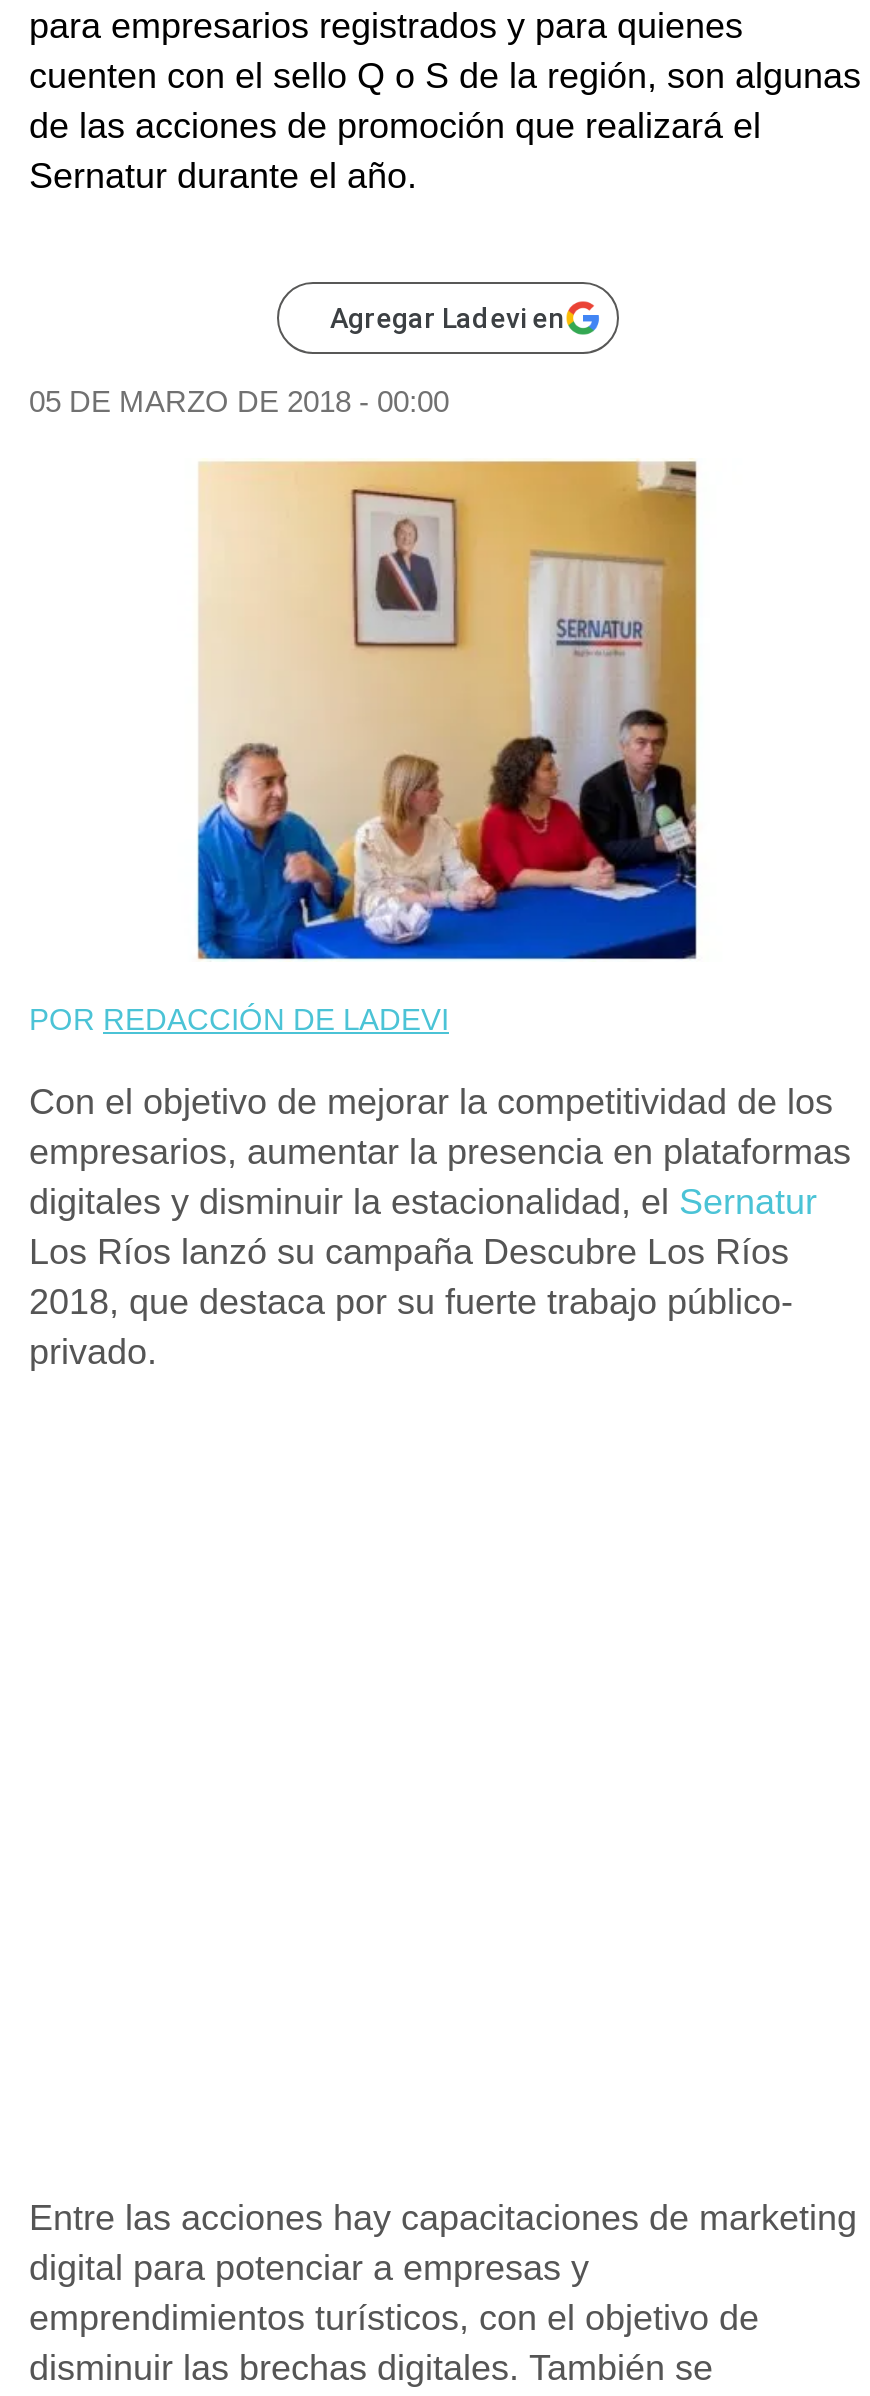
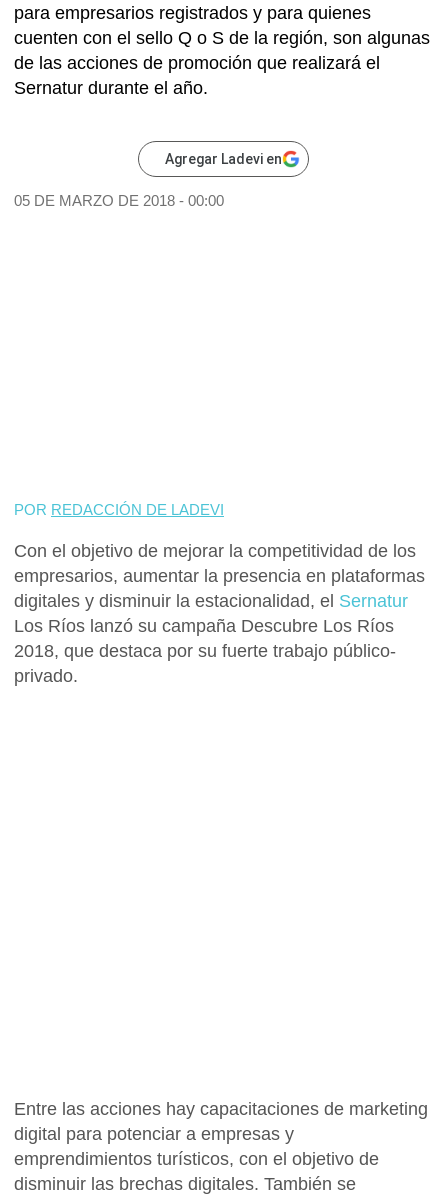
[195,458,699,962] [image] -> none

